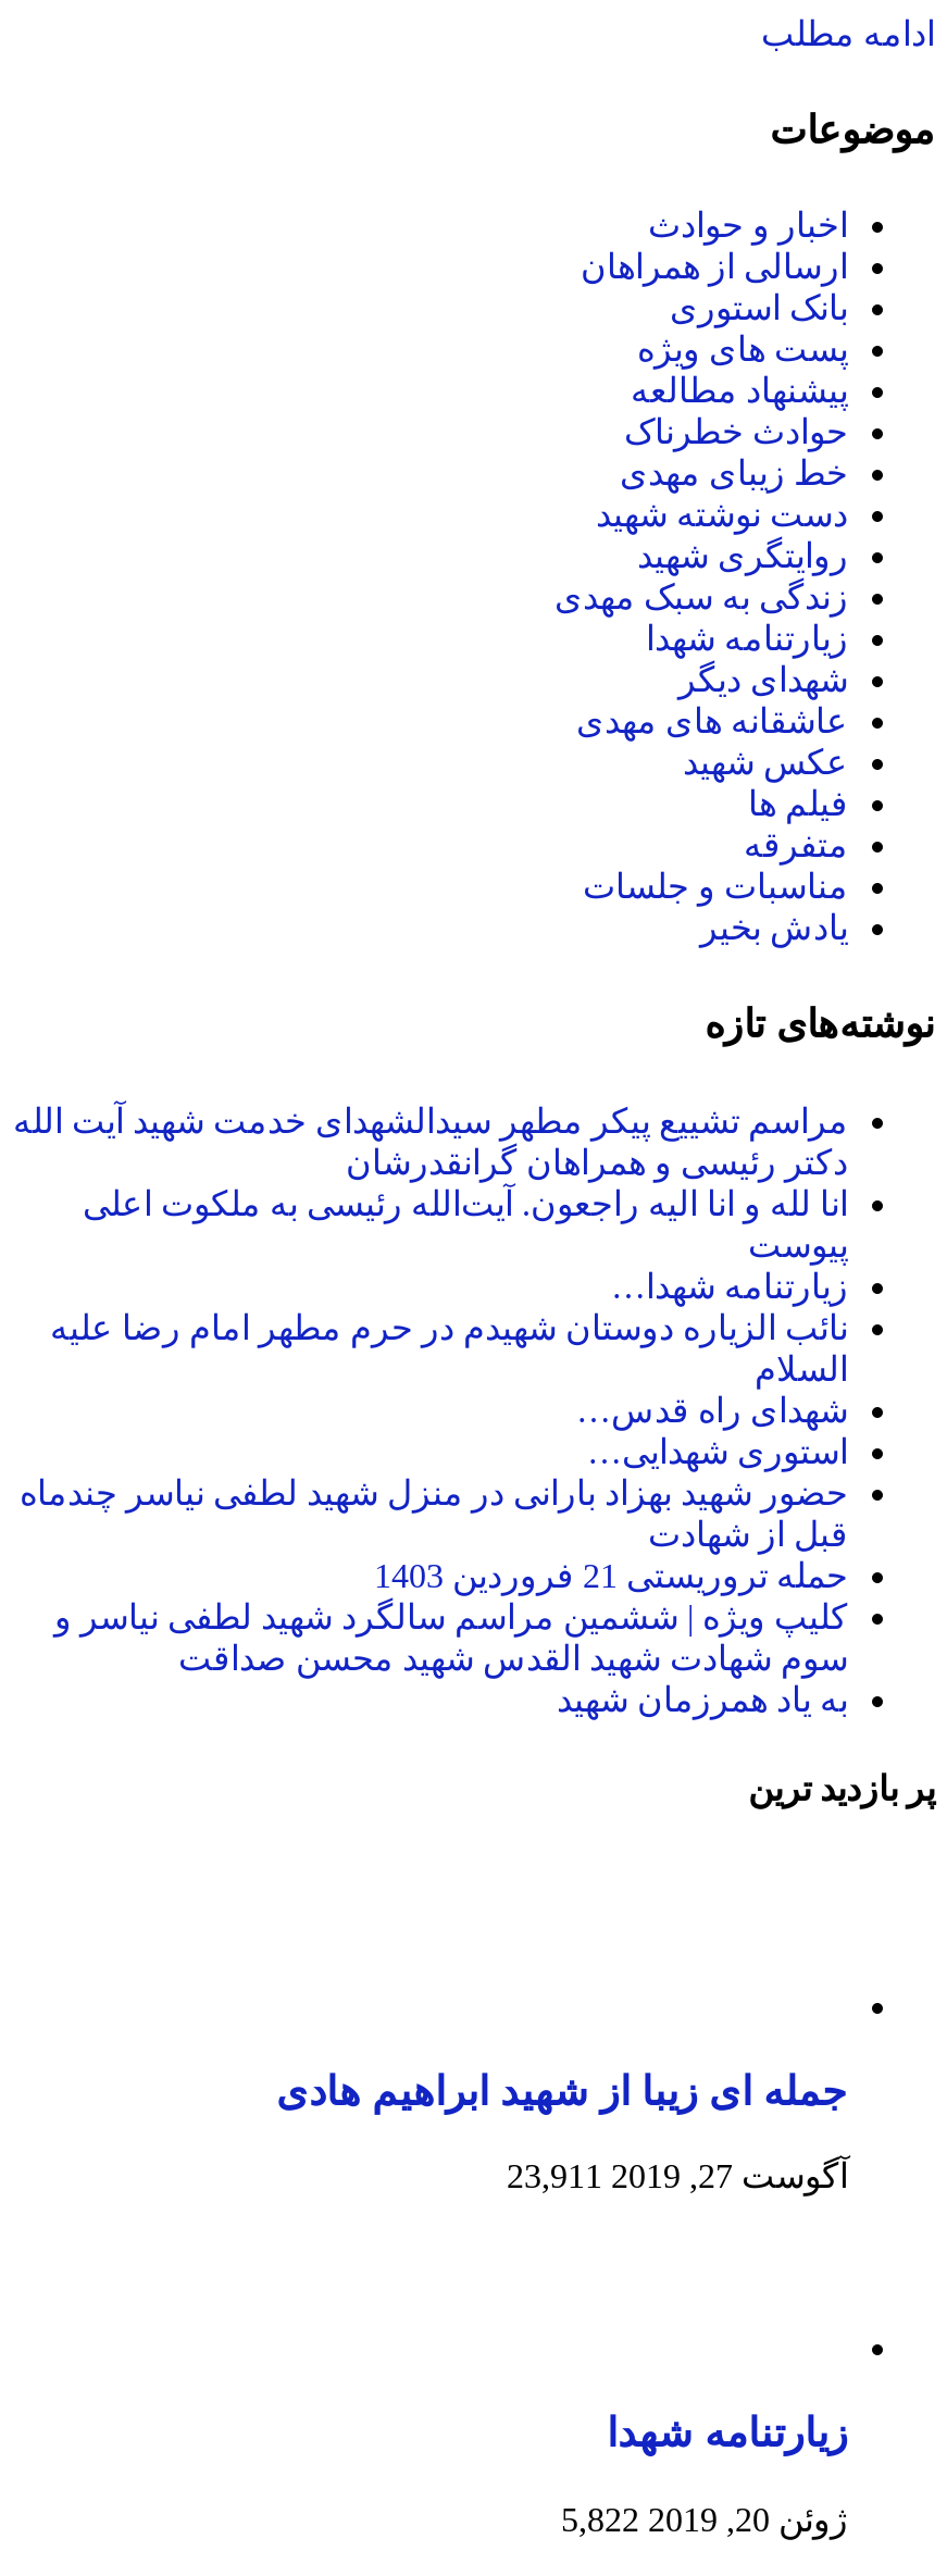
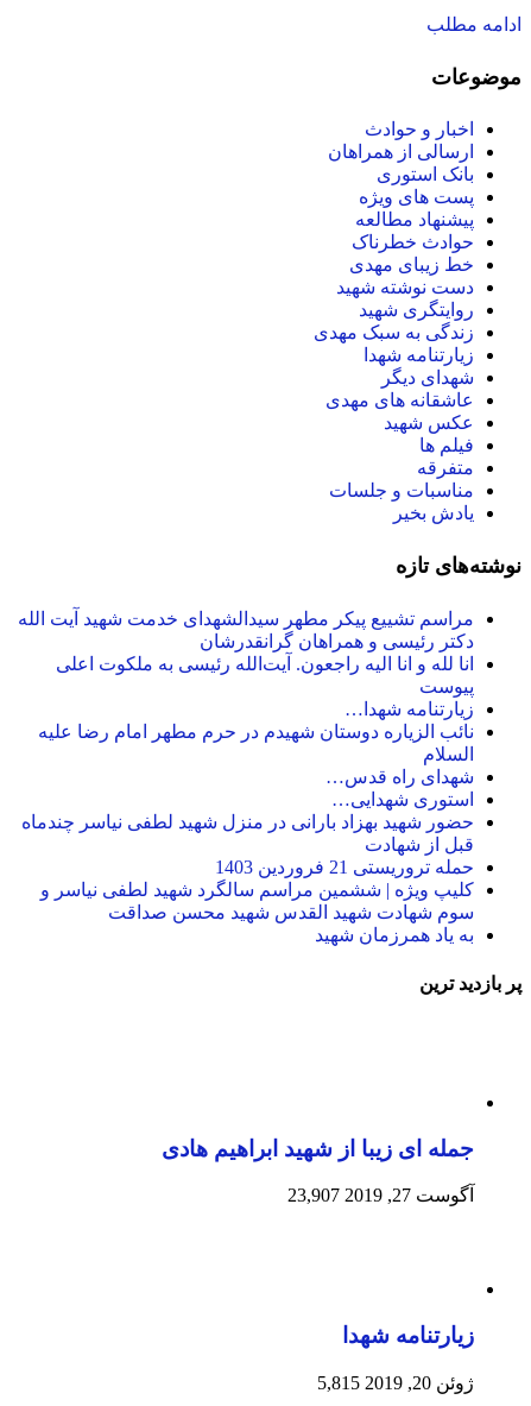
[507,2158,602,2195] 23,911 -> [287,1185,340,1205] 23,907
[561,2501,639,2538] 5,822 -> [317,1372,360,1393] 5,815

